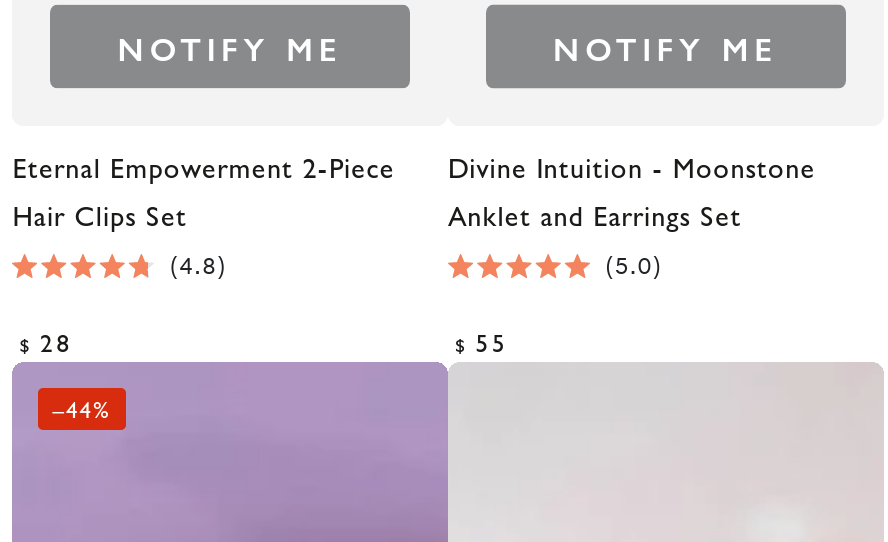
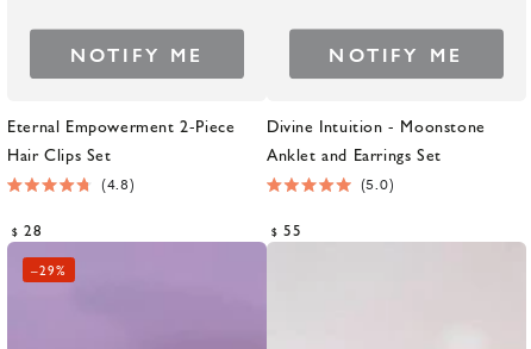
[52,392,110,424] –44% -> [31,259,66,278] –29%

